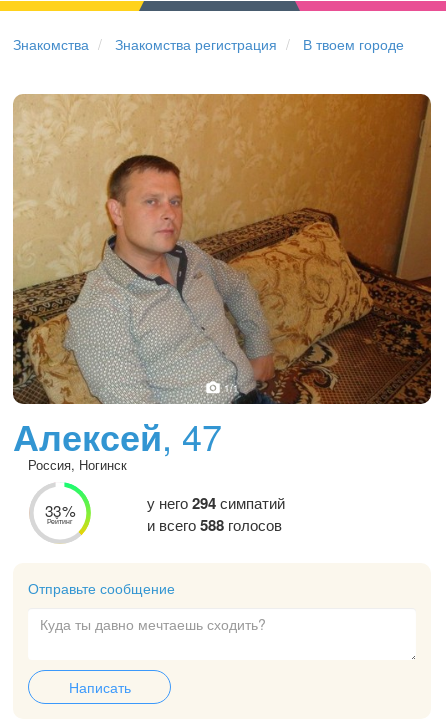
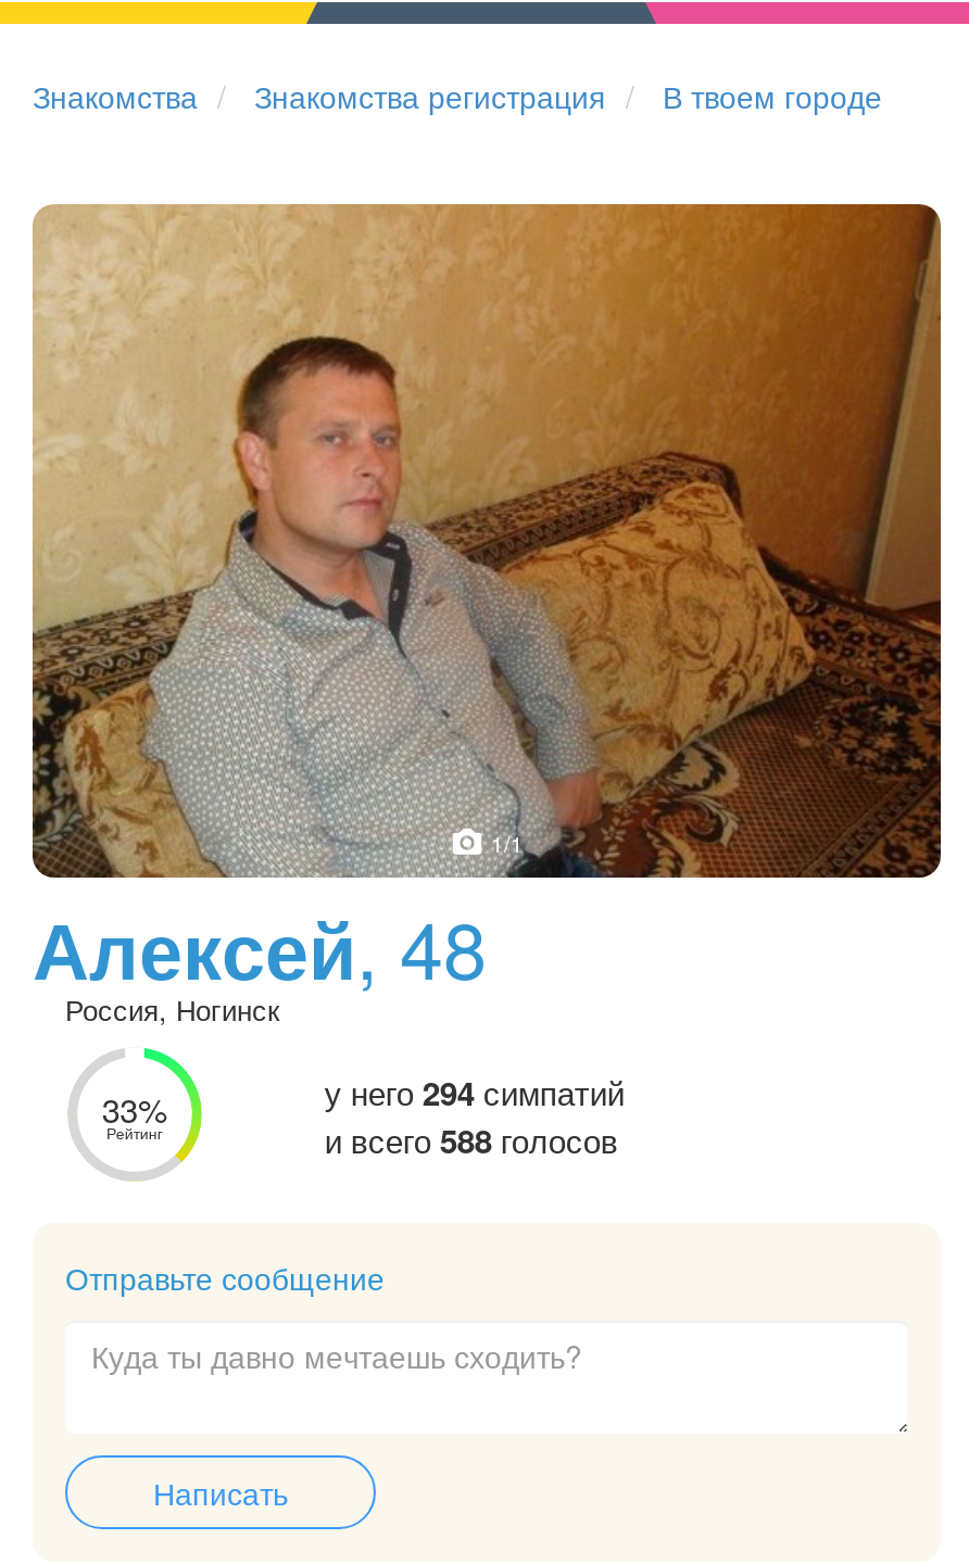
[13,410,222,462] Алексей, 47 -> [33,891,487,1004] Алексей, 48

